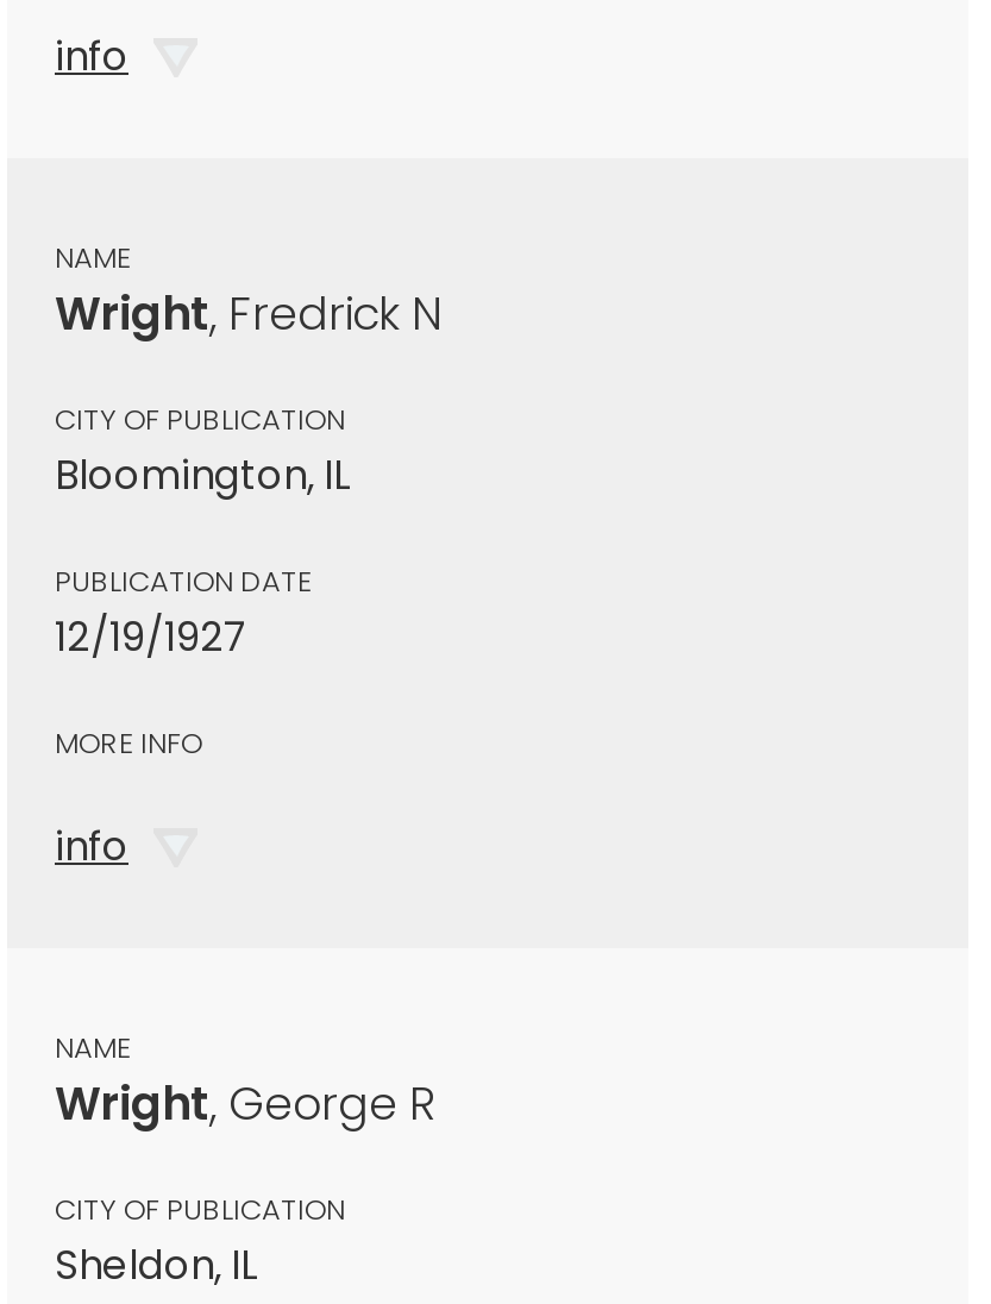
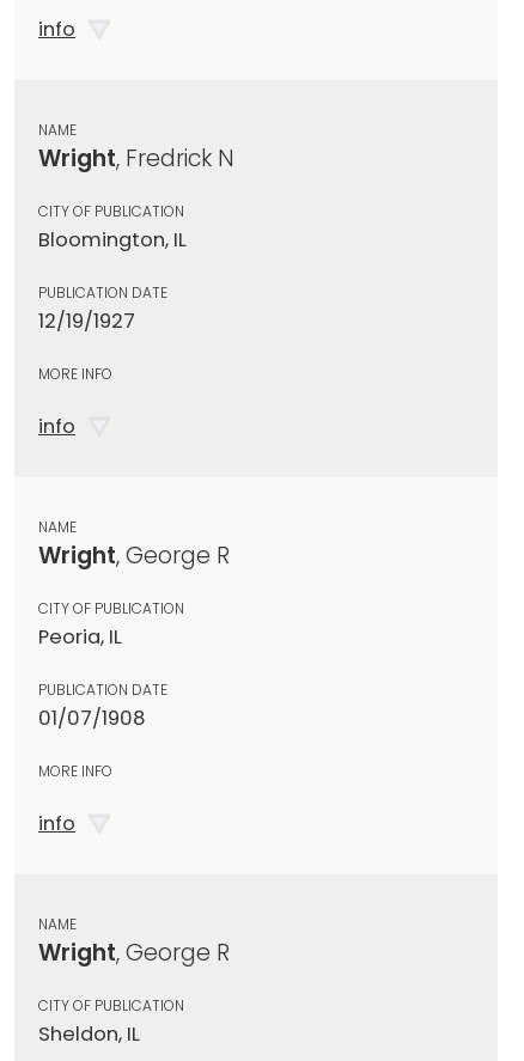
none -> [38,623,167,837] Peoria, IL | PUBLICATION DATE | 01/07/1908 | MORE INFO | info
none -> [38,913,230,1015] NAME | Wright, George R | CITY OF PUBLICATION

